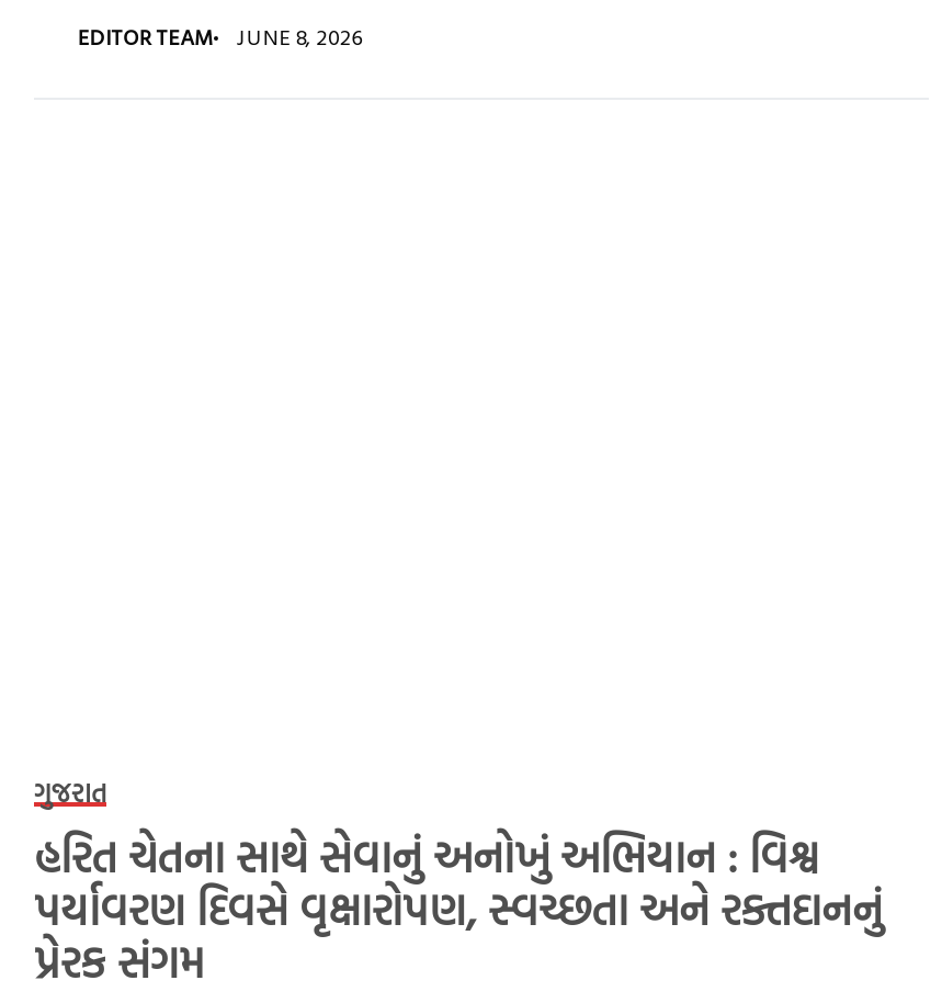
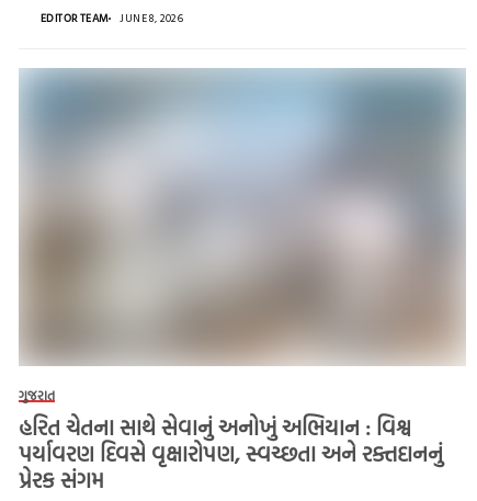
none -> [18,67,467,367] [image]

